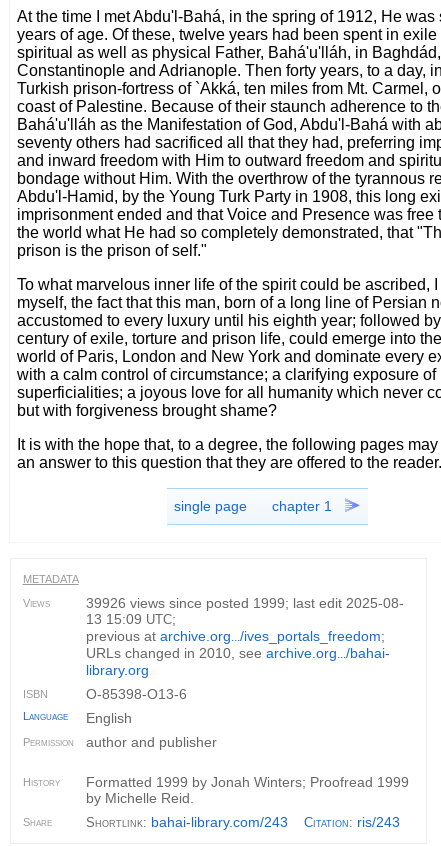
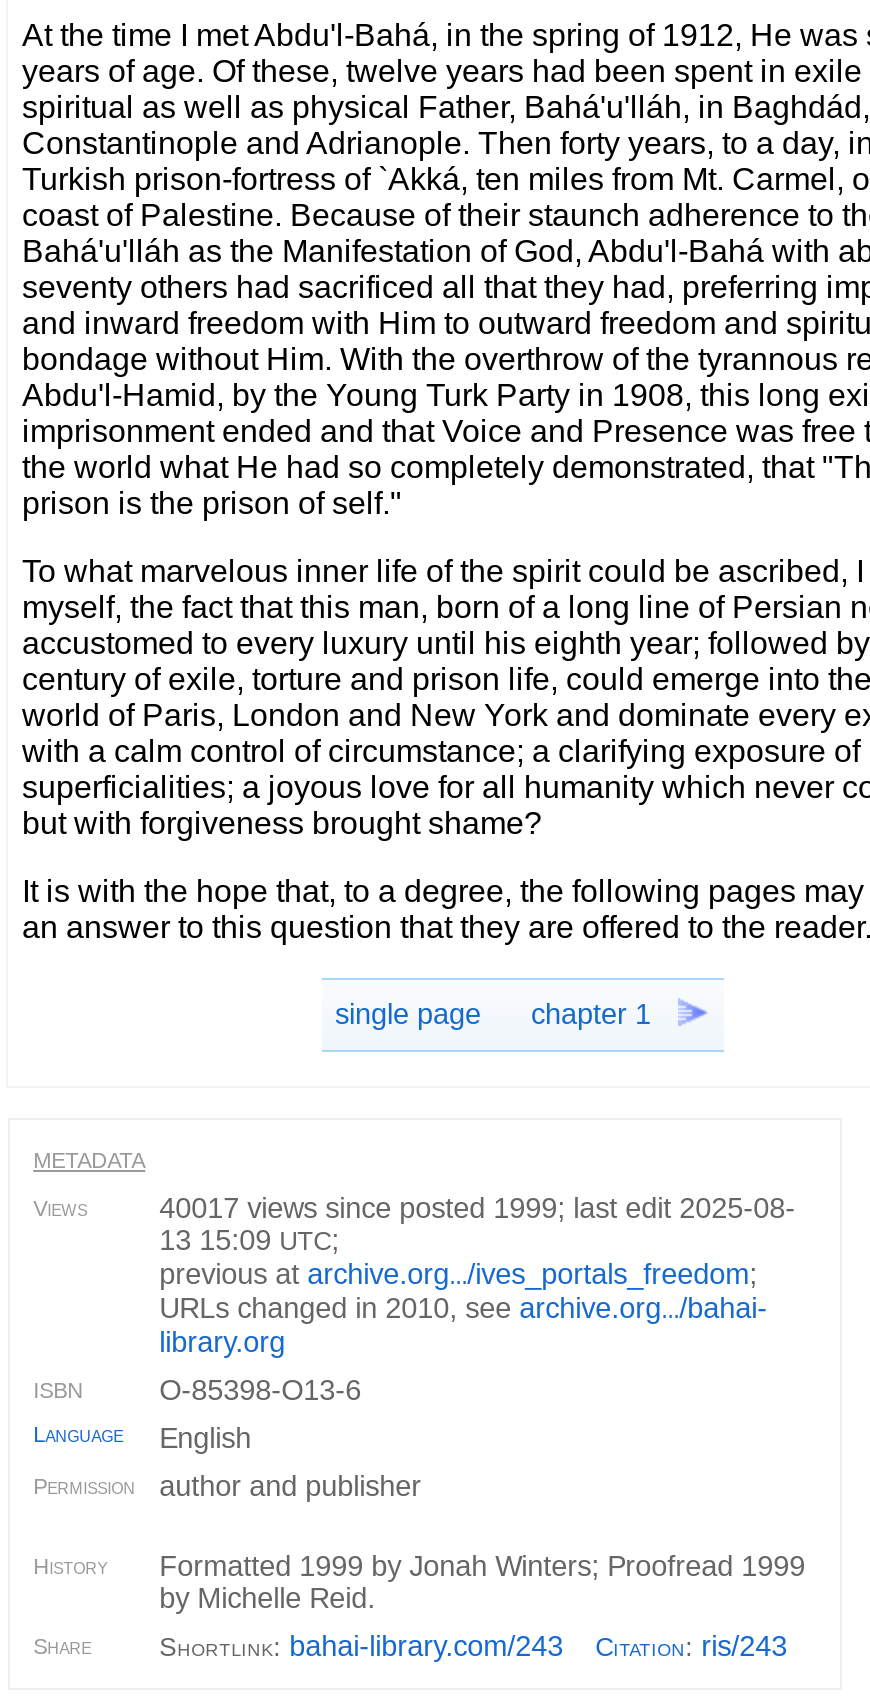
[86,594,404,610] 39926 views since posted 1999; last edit 2025-08- -> [159,1191,795,1223] 40017 views since posted 1999; last edit 2025-08-

